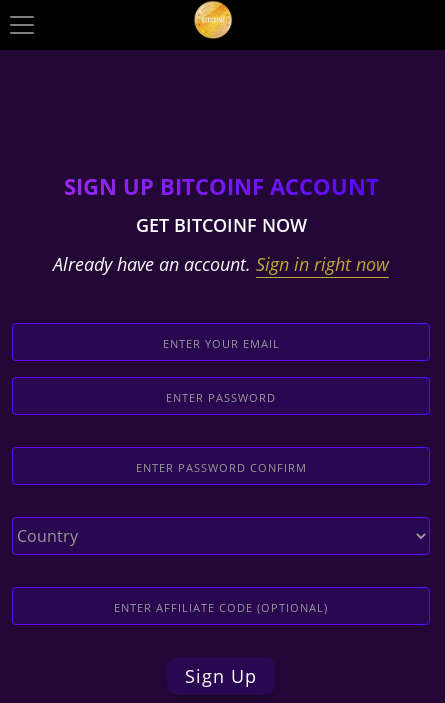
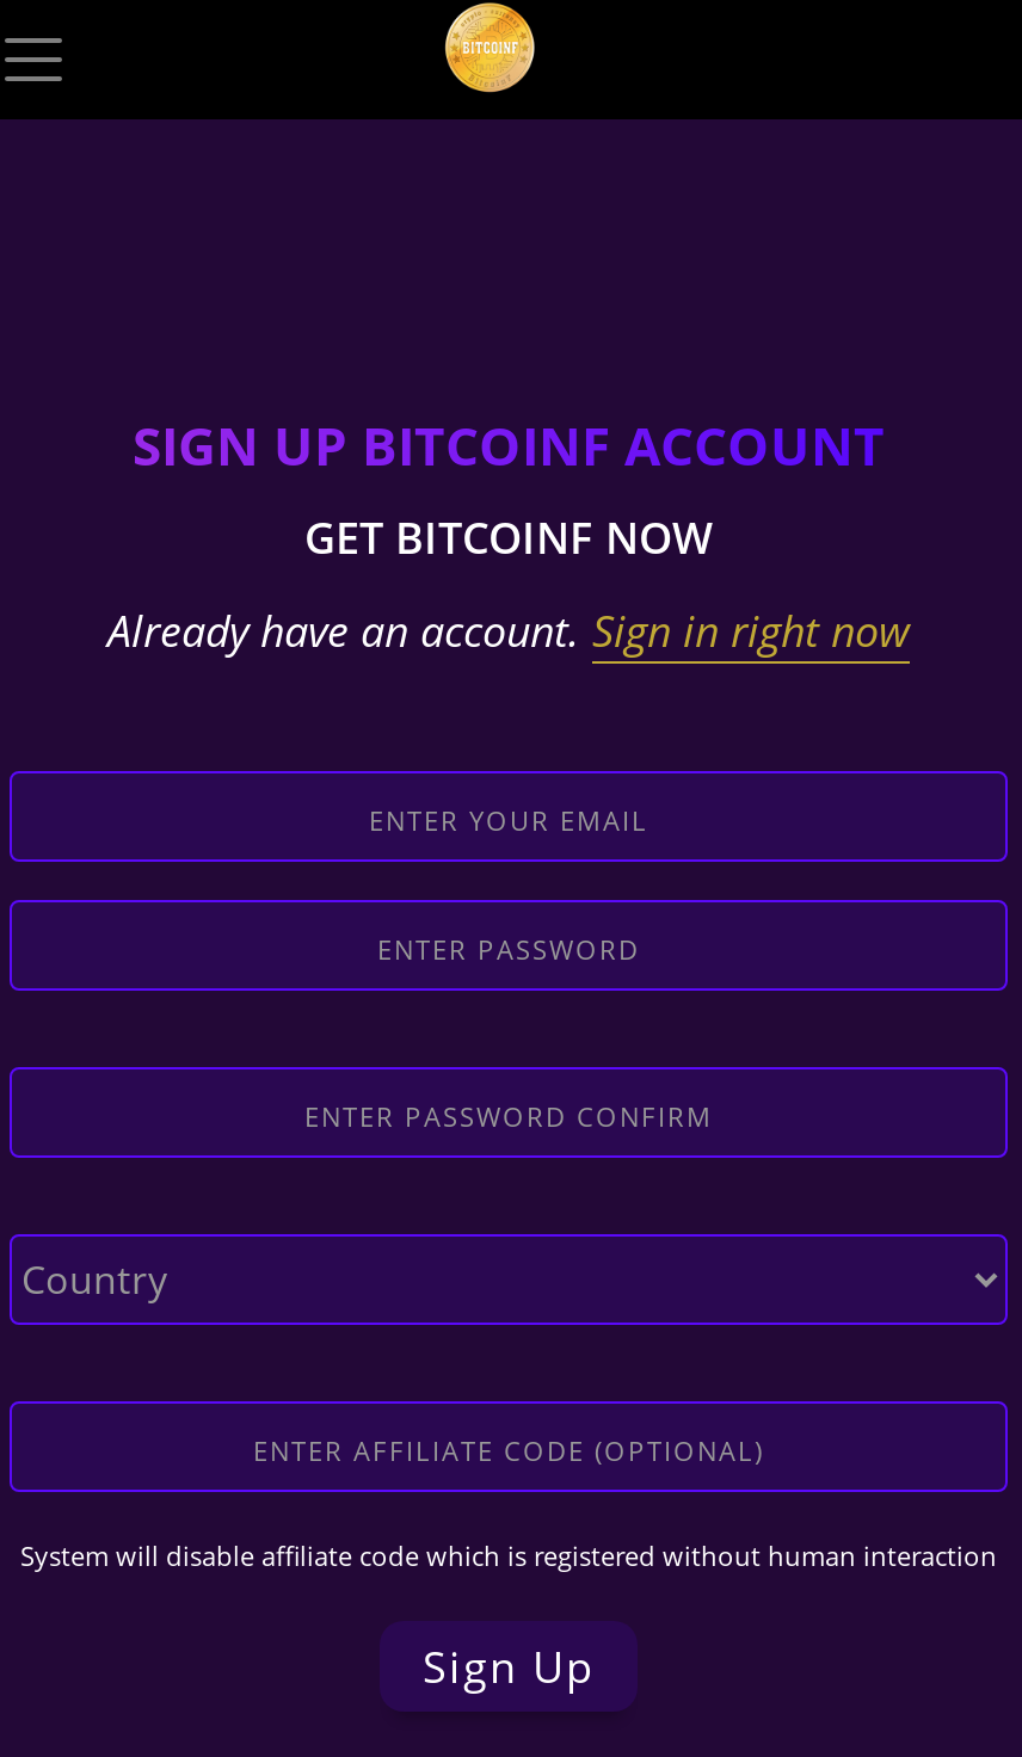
none -> [20,1537,997,1573] System will disable affiliate code which is registered without human interaction

